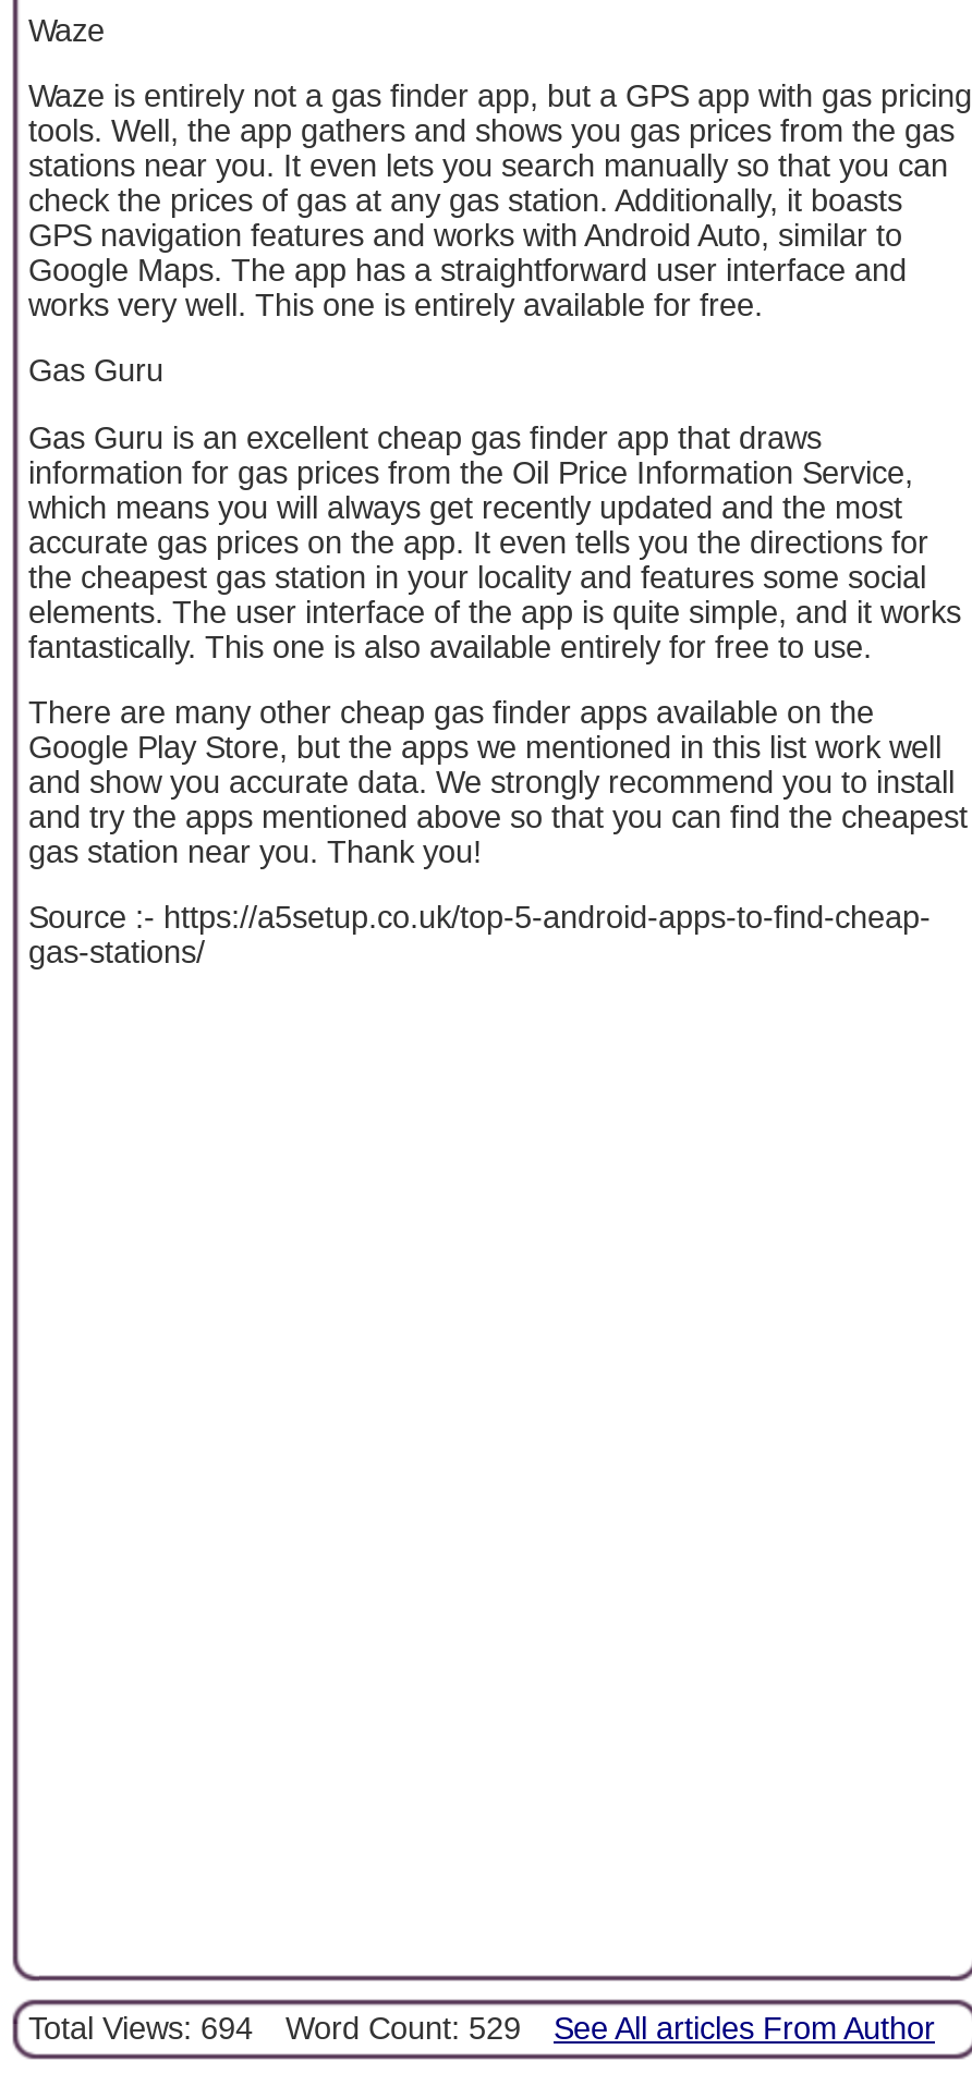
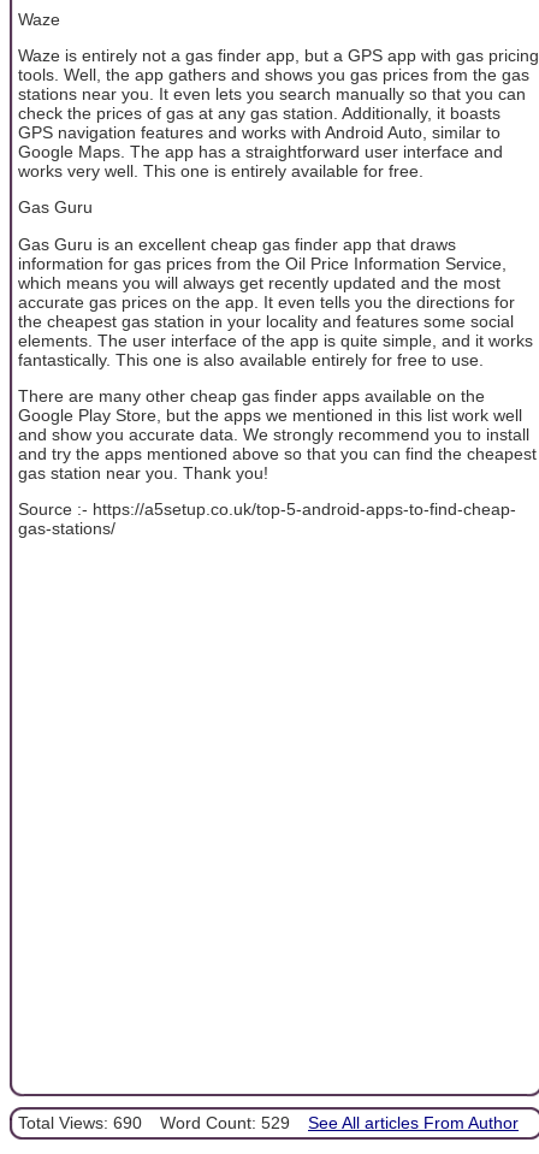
[28,2011,935,2045] Total Views: 694 Word Count: 529 See All articles From Author -> [18,1113,519,1132] Total Views: 690 Word Count: 529 See All articles From Author

